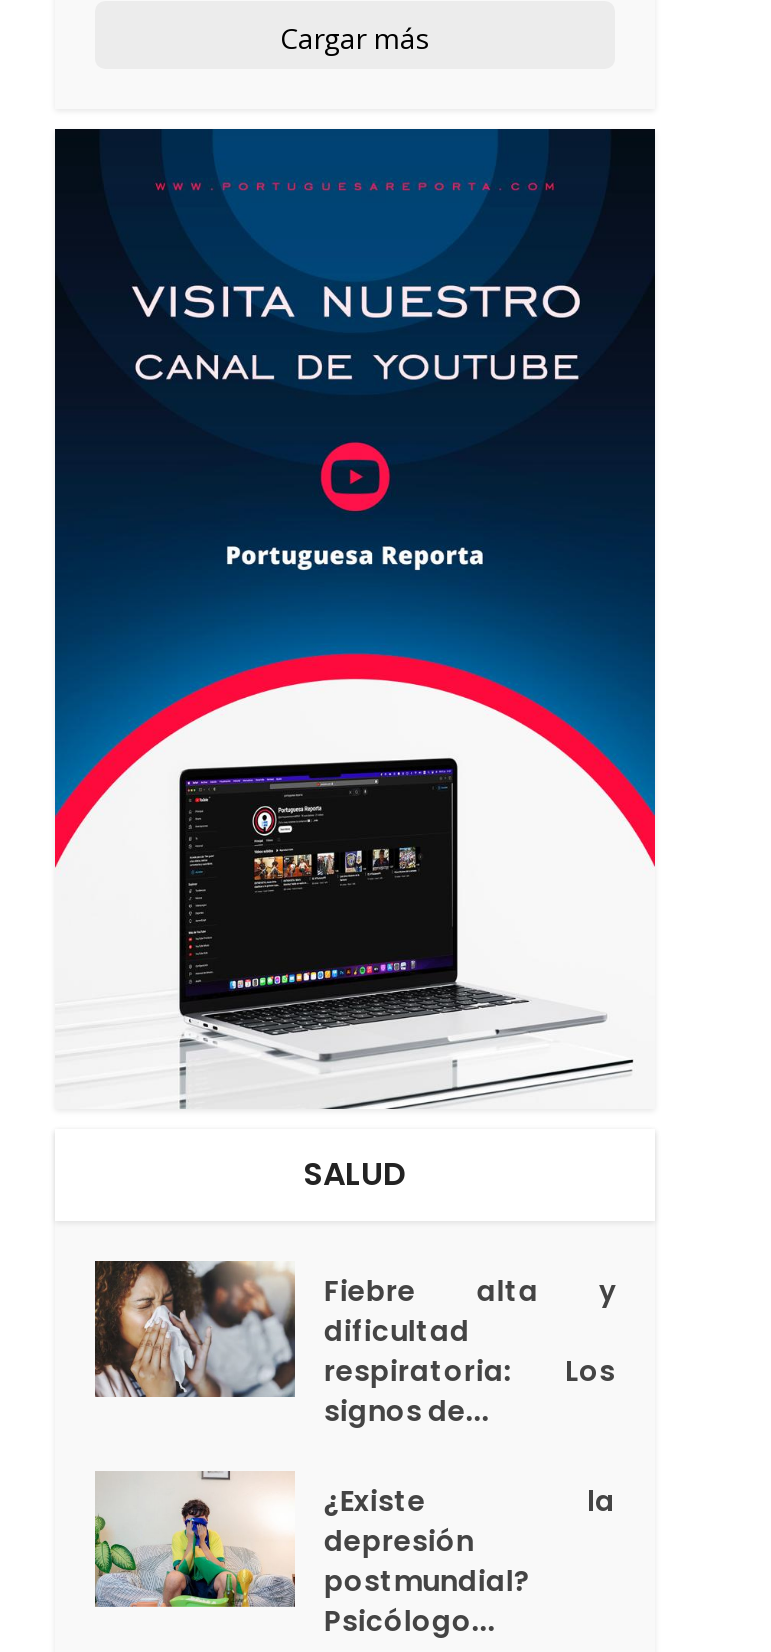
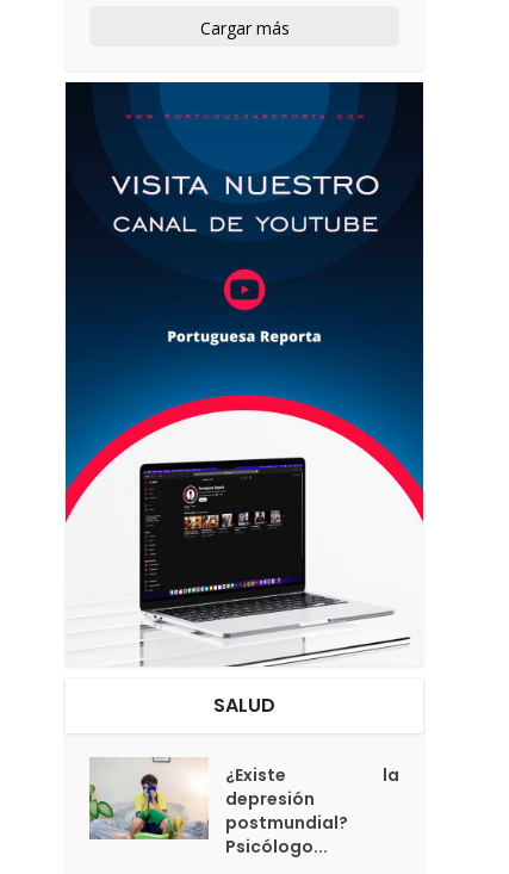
[93,1260,615,1432] [image] | Fiebre alta y | dificultad | respiratoria: Los | signos de... -> none

